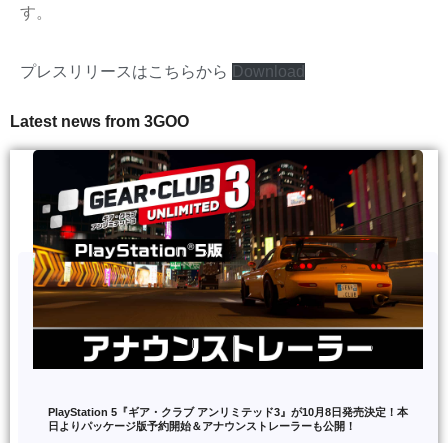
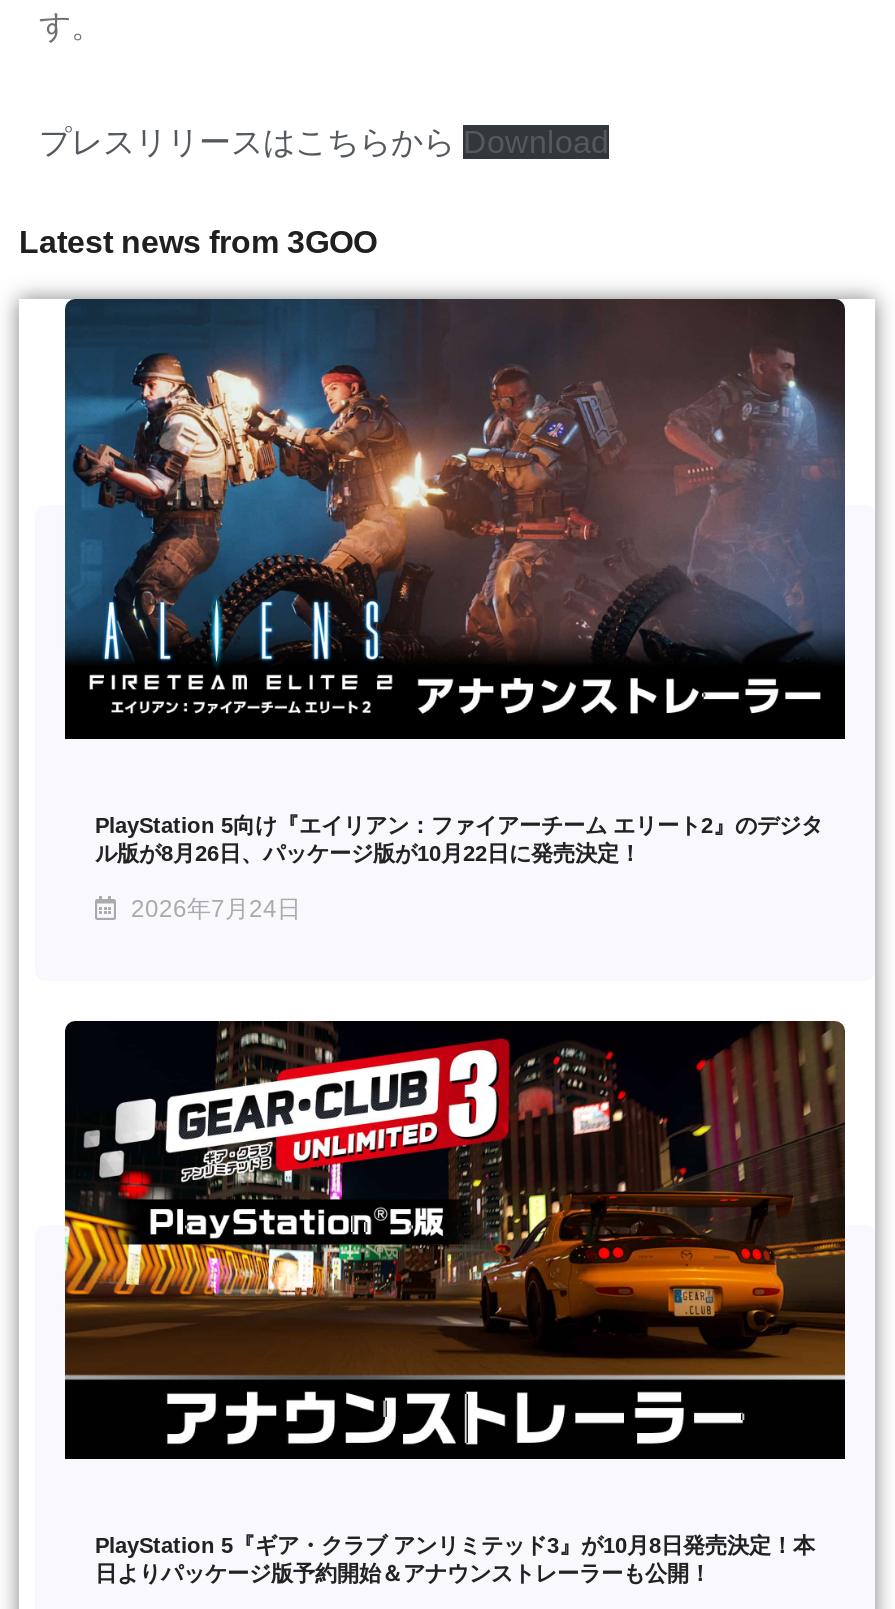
none -> [63,298,847,724] [image]
none -> [95,812,823,922] PlayStation 5向け『エイリアン：ファイアーチーム エリート2』のデジタ | ル版が8月26日、パッケージ版が10月22日に発売決定！ | 2026年7月24日

